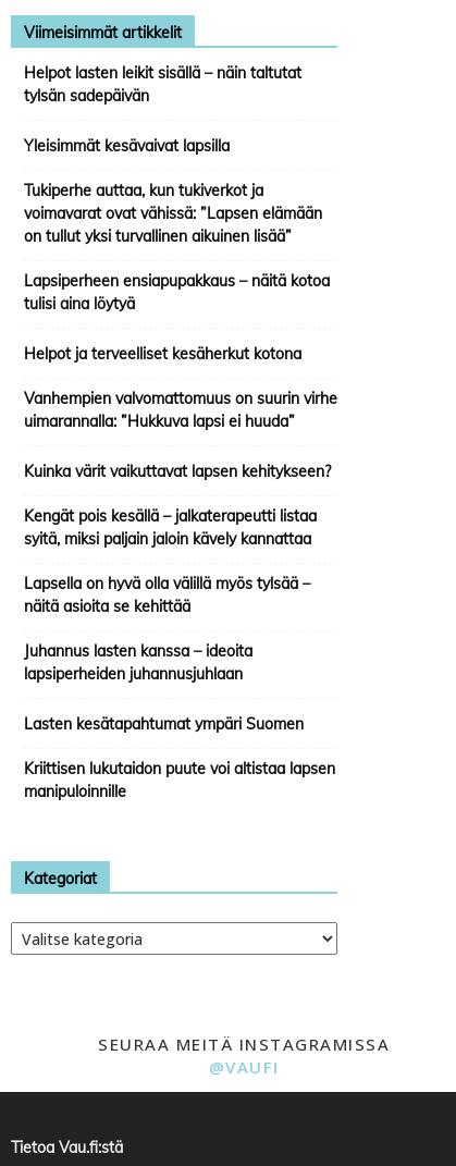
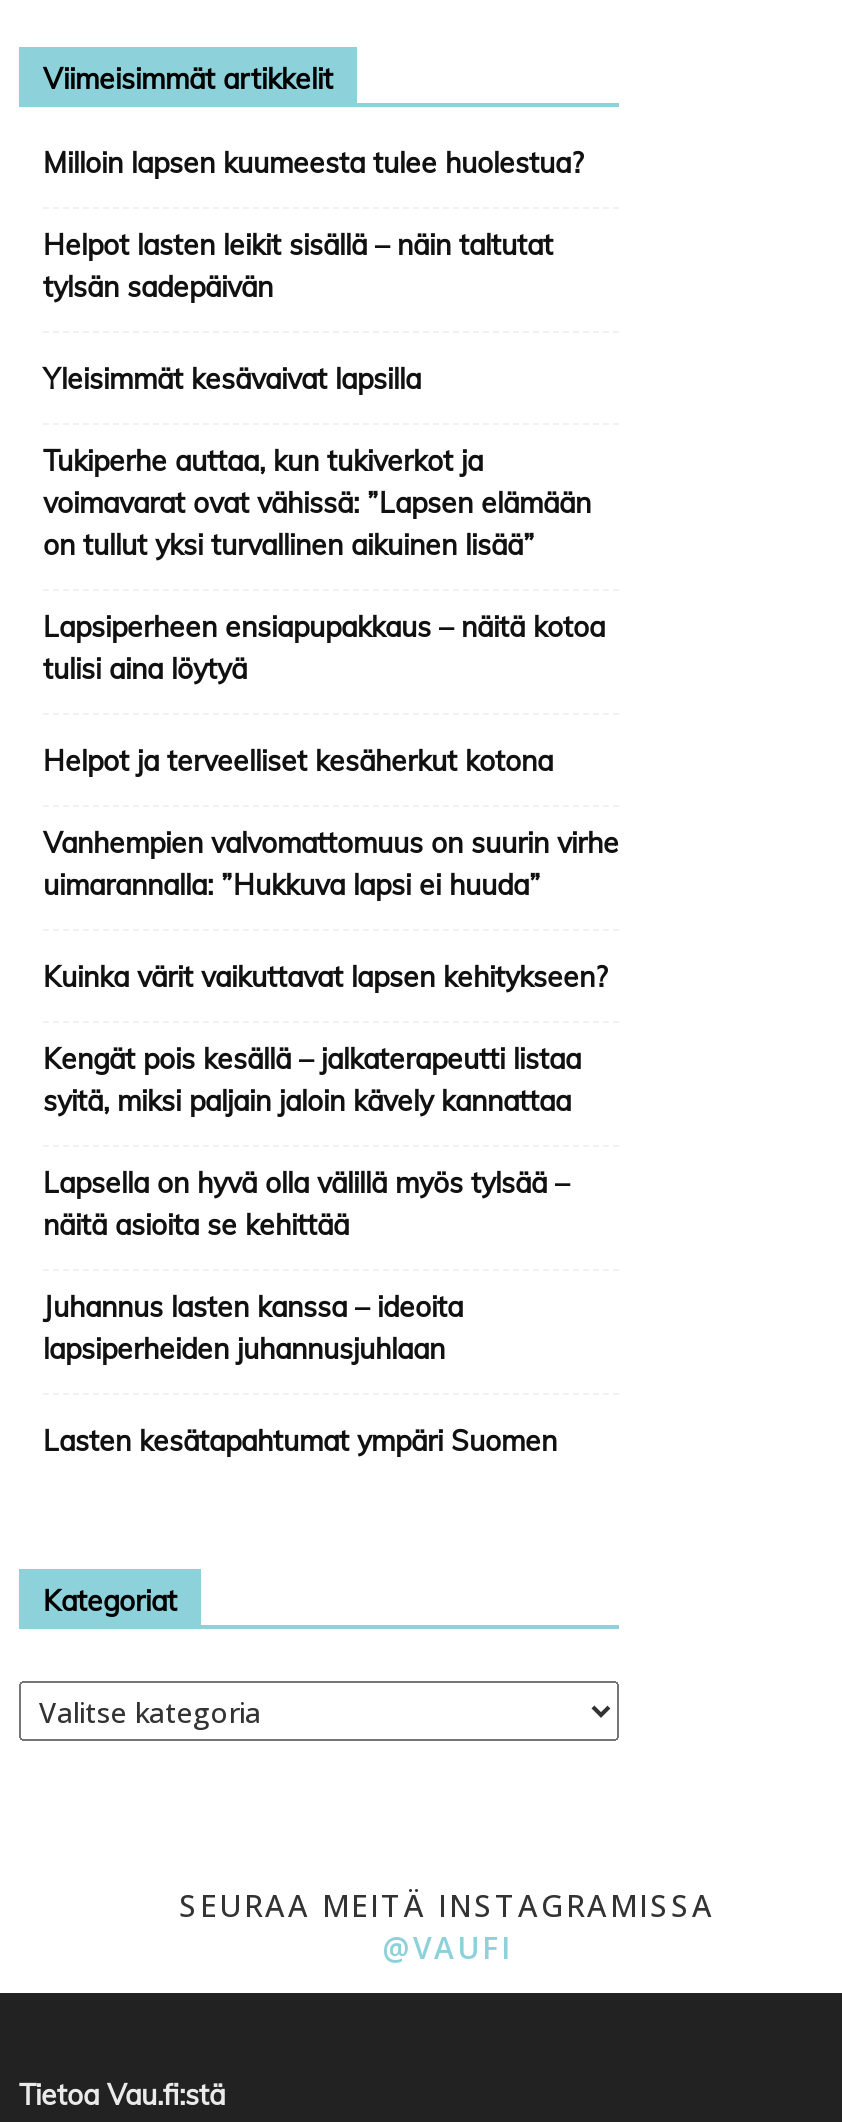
none -> [43,145,583,181] Milloin lapsen kuumeesta tulee huolestua?
moved [24,63,337,734] -> [43,227,619,1459]: Helpot lasten leikit sisällä – näin taltutat | tylsän sadepäivän | Yleisimmät kesävaivat lapsilla | ... | lapsiperheiden juhannusjuhlaan | Lasten kesätapahtumat ympäri Suomen
[24,759,335,801] Kriittisen lukutaidon puute voi altistaa lapsen | manipuloinnille -> none

